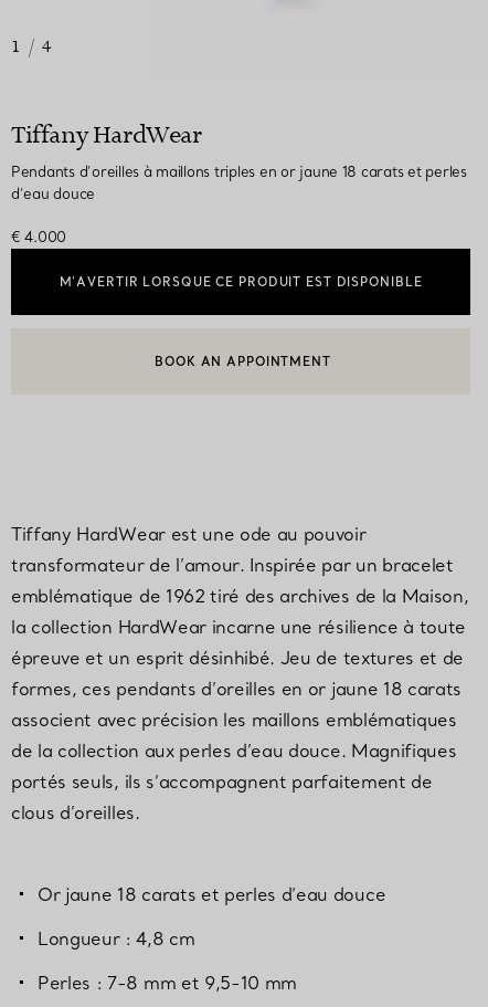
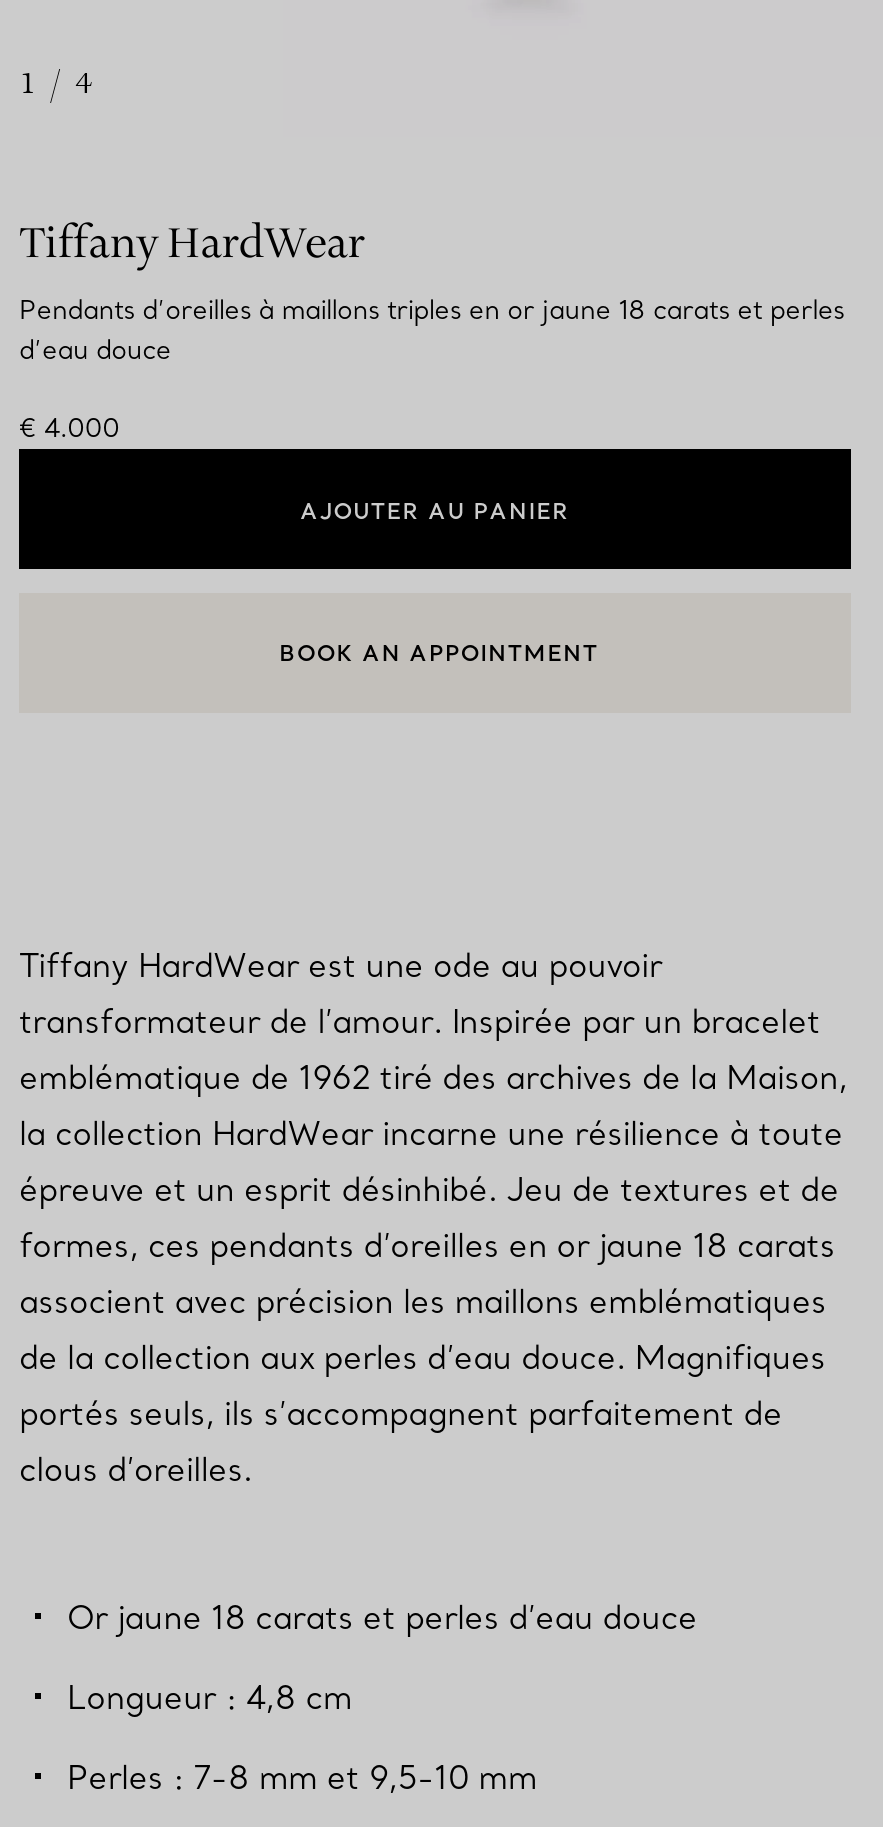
[59,274,422,290] M’AVERTIR LORSQUE CE PRODUIT EST DISPONIBLE -> [300,497,570,525] AJOUTER AU PANIER

